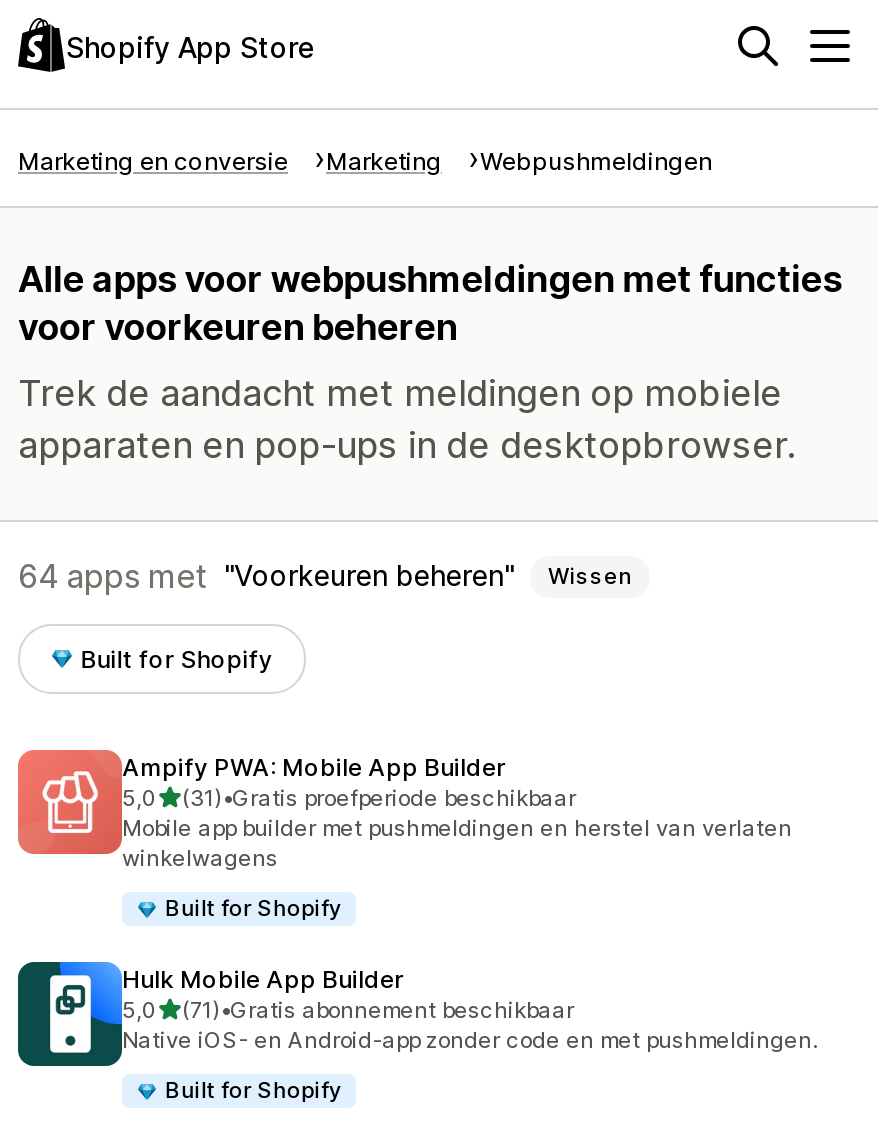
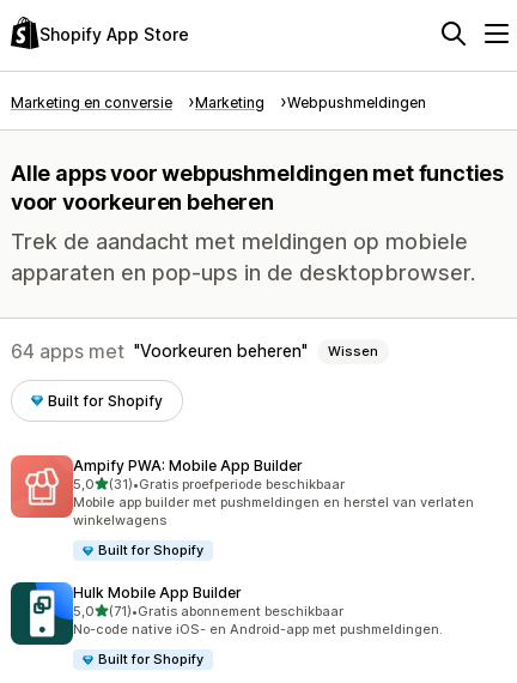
[122,1026,818,1054] Native iOS- en Android-app zonder code en met pushmeldingen. -> [73,621,443,637] No-code native iOS- en Android-app met pushmeldingen.

